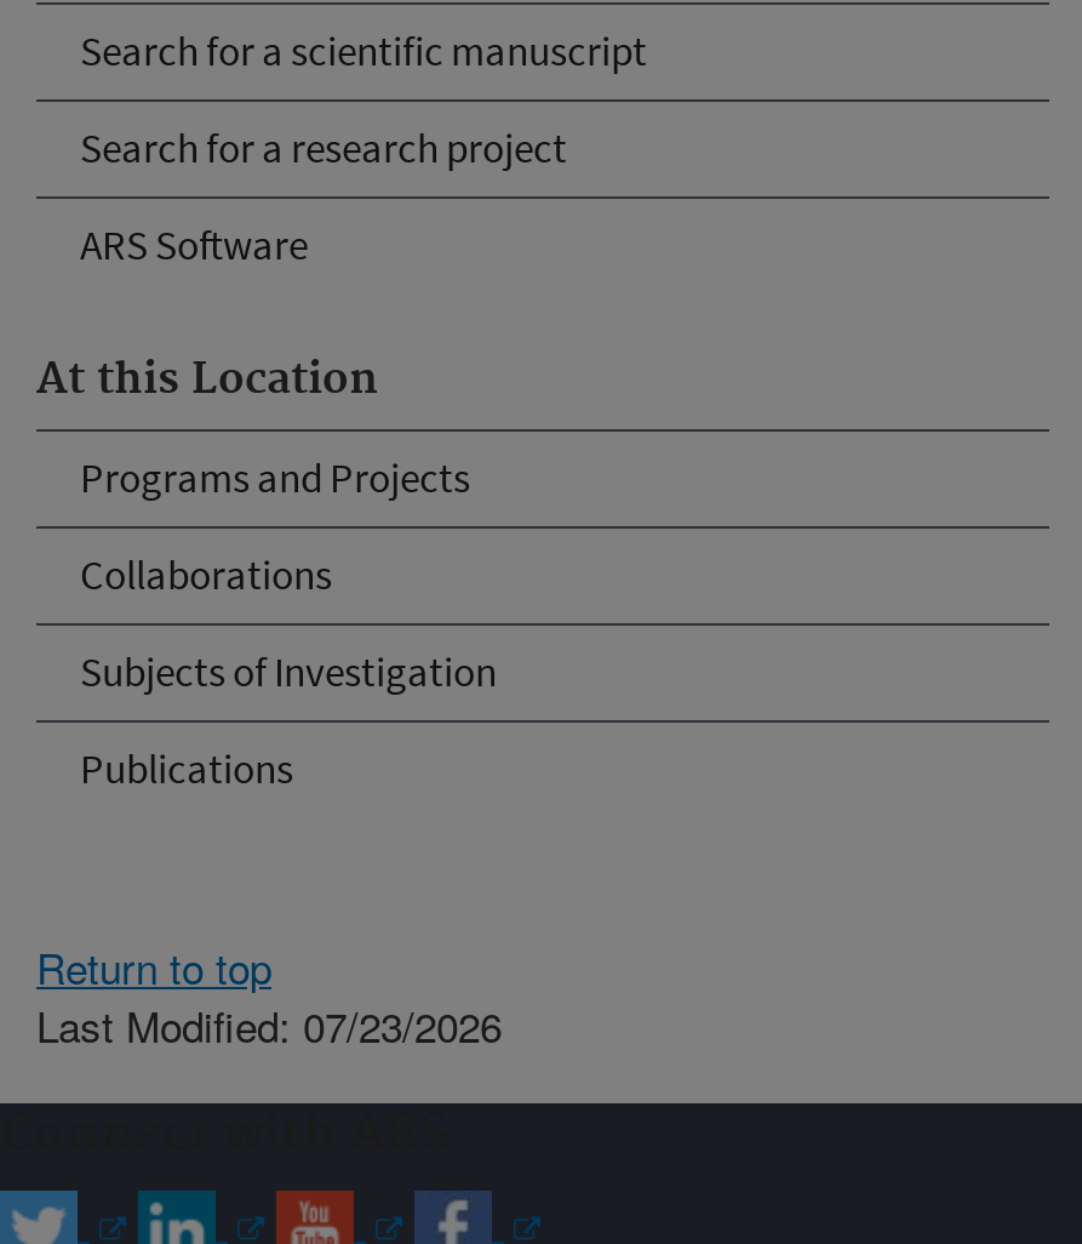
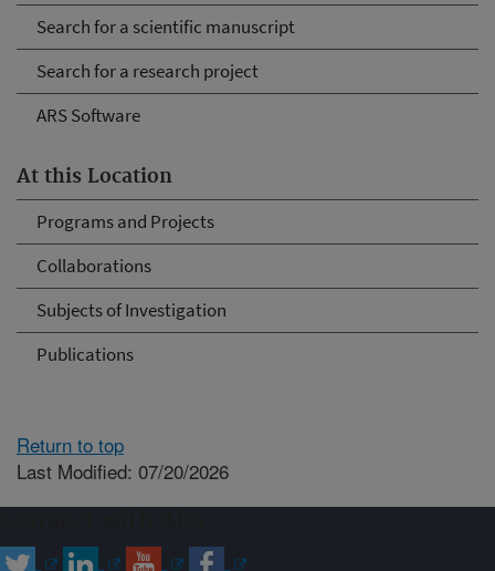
[36,993,502,1054] Last Modified: 07/23/2026 -> [17,456,229,484] Last Modified: 07/20/2026

